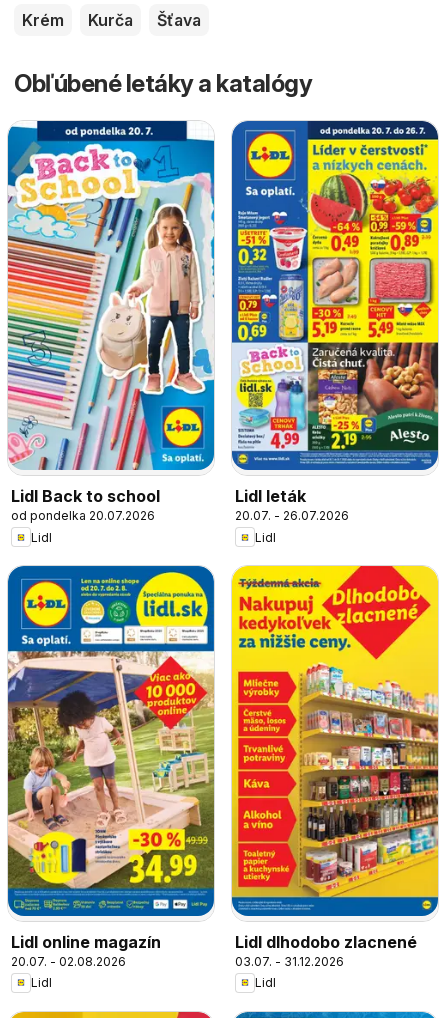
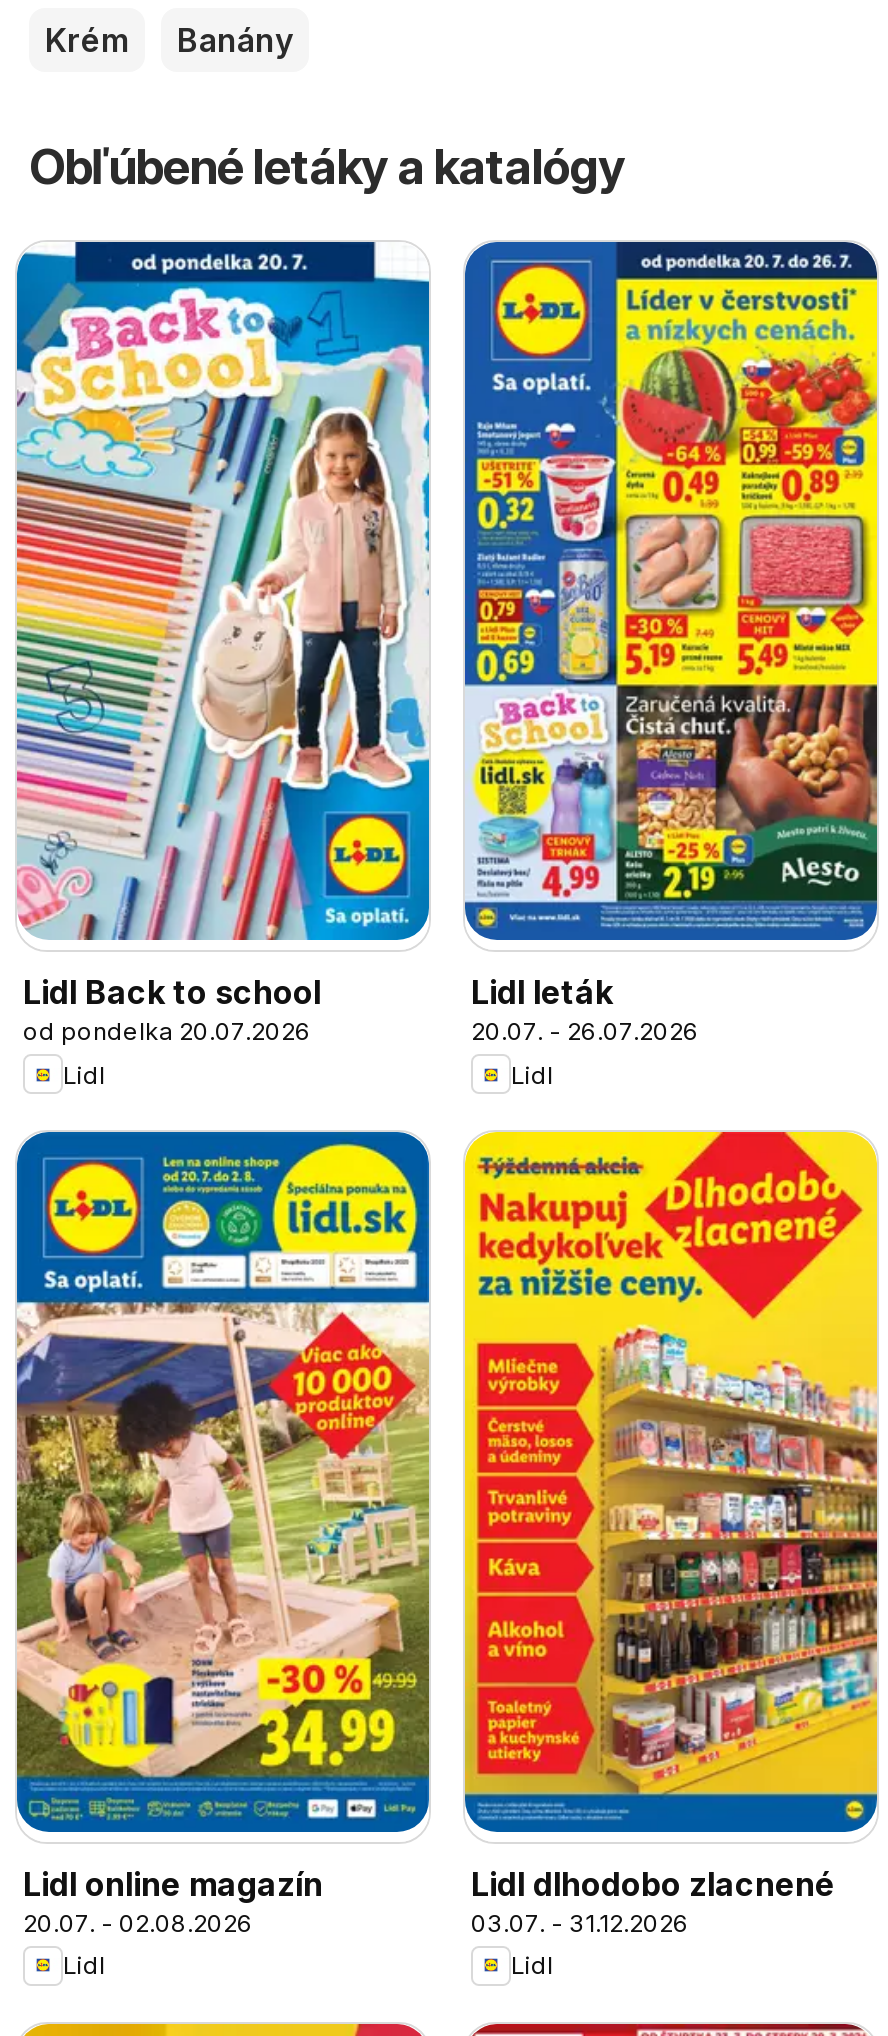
[88,10,201,30] Kurča | Šťava -> [177,20,293,60] Banány

